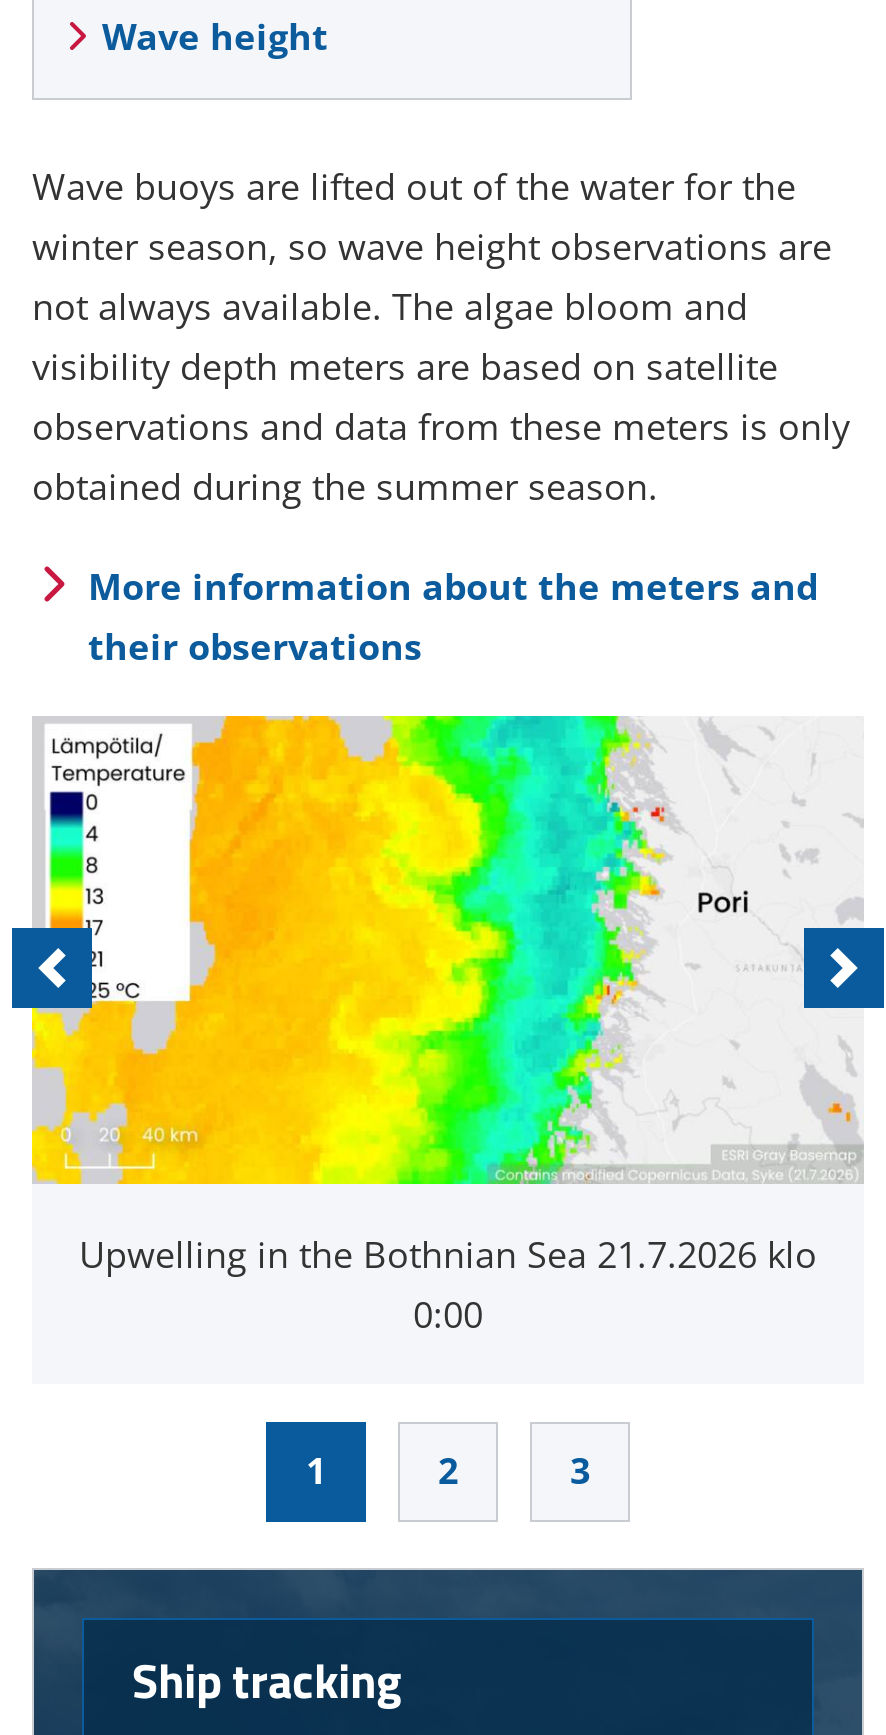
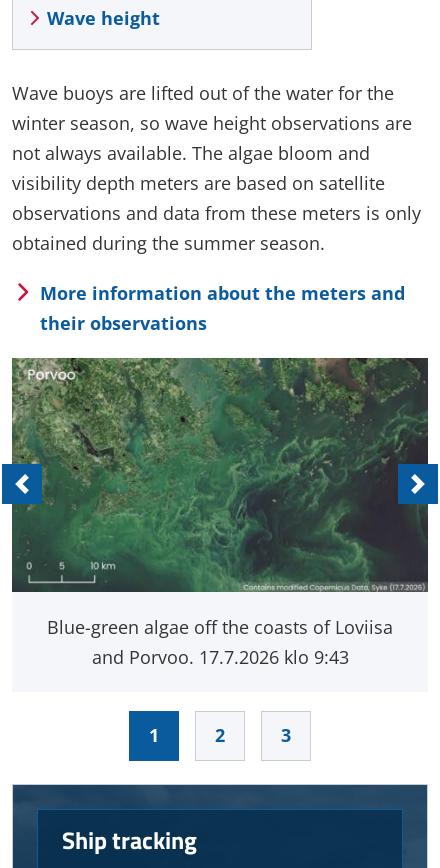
[30,714,864,1338] [image] | Upwelling in the Bothnian Sea 21.7.2026 klo | 0:00 -> [10,357,430,668] [image] | Blue-green algae off the coasts of Loviisa | and Porvoo. 17.7.2026 klo 9:43

